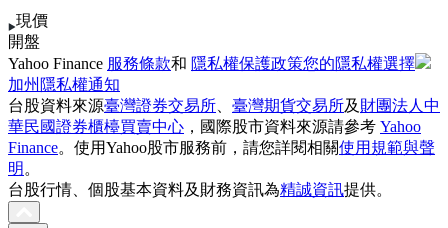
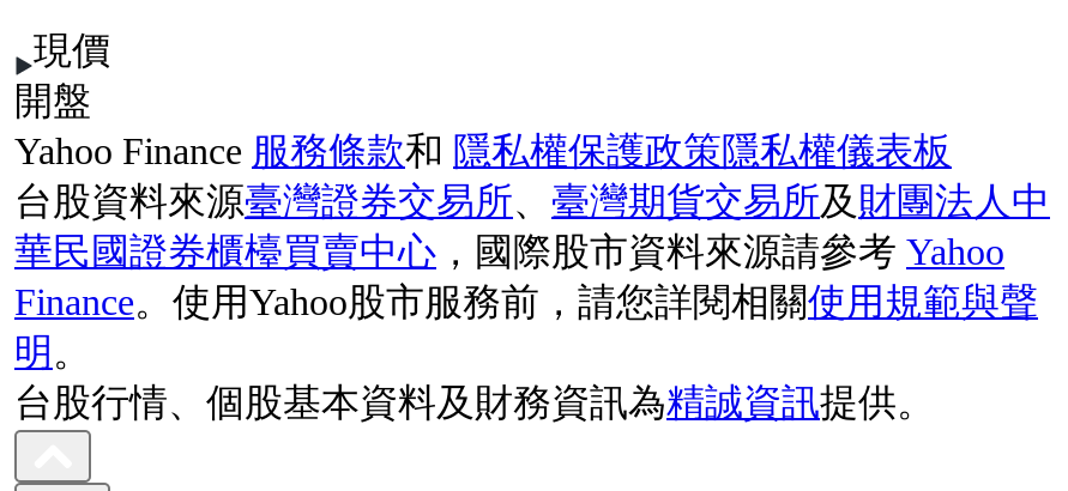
[8,55,415,93] Yahoo Finance 服務條款和隱私權保護政策您的隱私權選擇 | 加州隱私權通知 -> [14,130,952,171] Yahoo Finance 服務條款和隱私權保護政策隱私權儀表板

